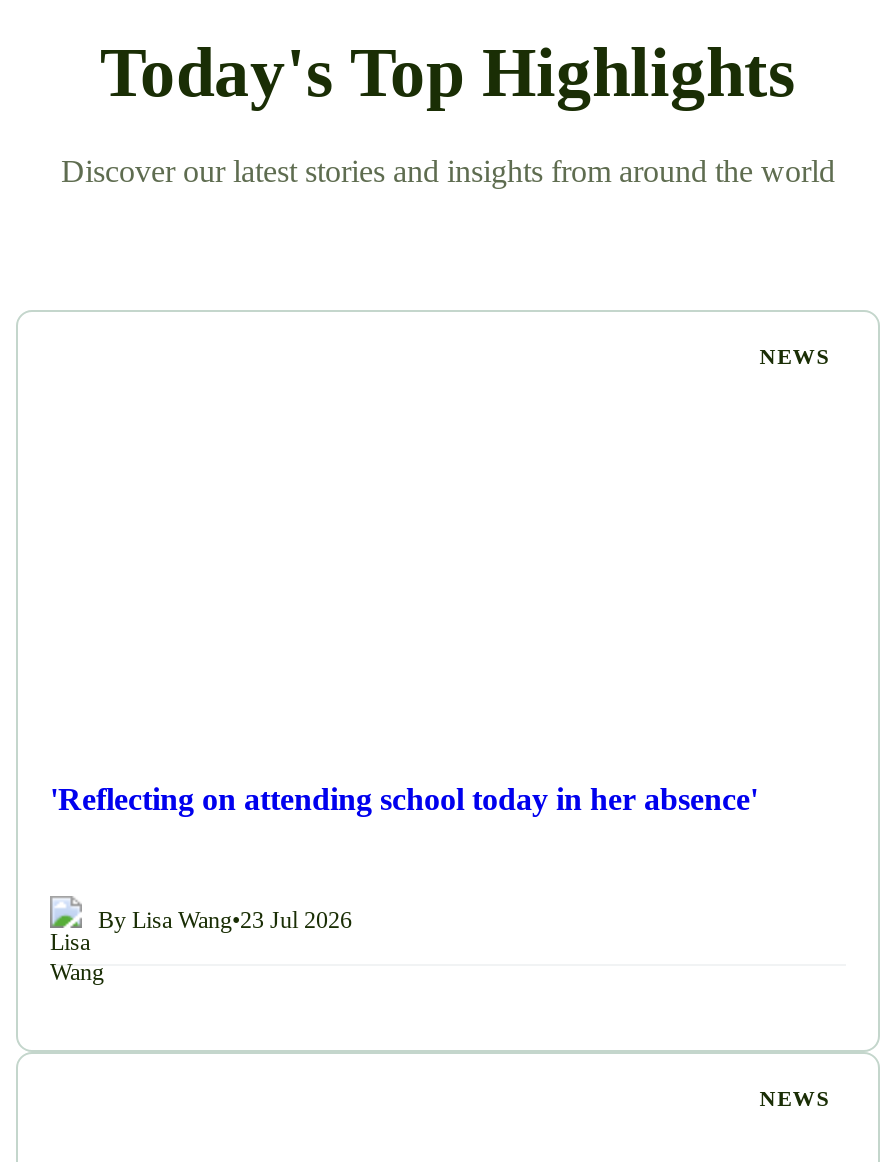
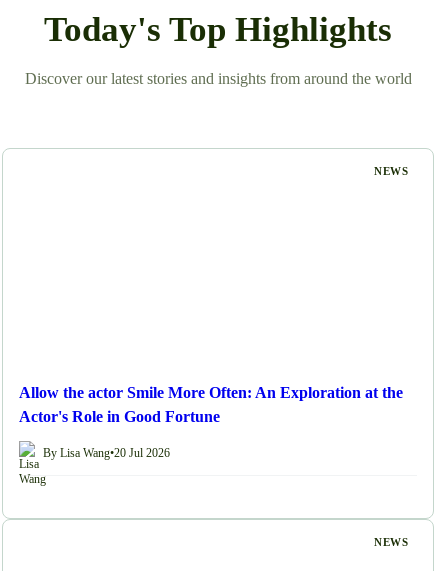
[50,782,758,816] 'Reflecting on attending school today in her absence' -> [19,384,403,425] Allow the actor Smile More Often: An Exploration at the | Actor's Role in Good Fortune
[98,905,352,933] By Lisa Wang•23 Jul 2026 -> [43,446,170,460] By Lisa Wang•20 Jul 2026

